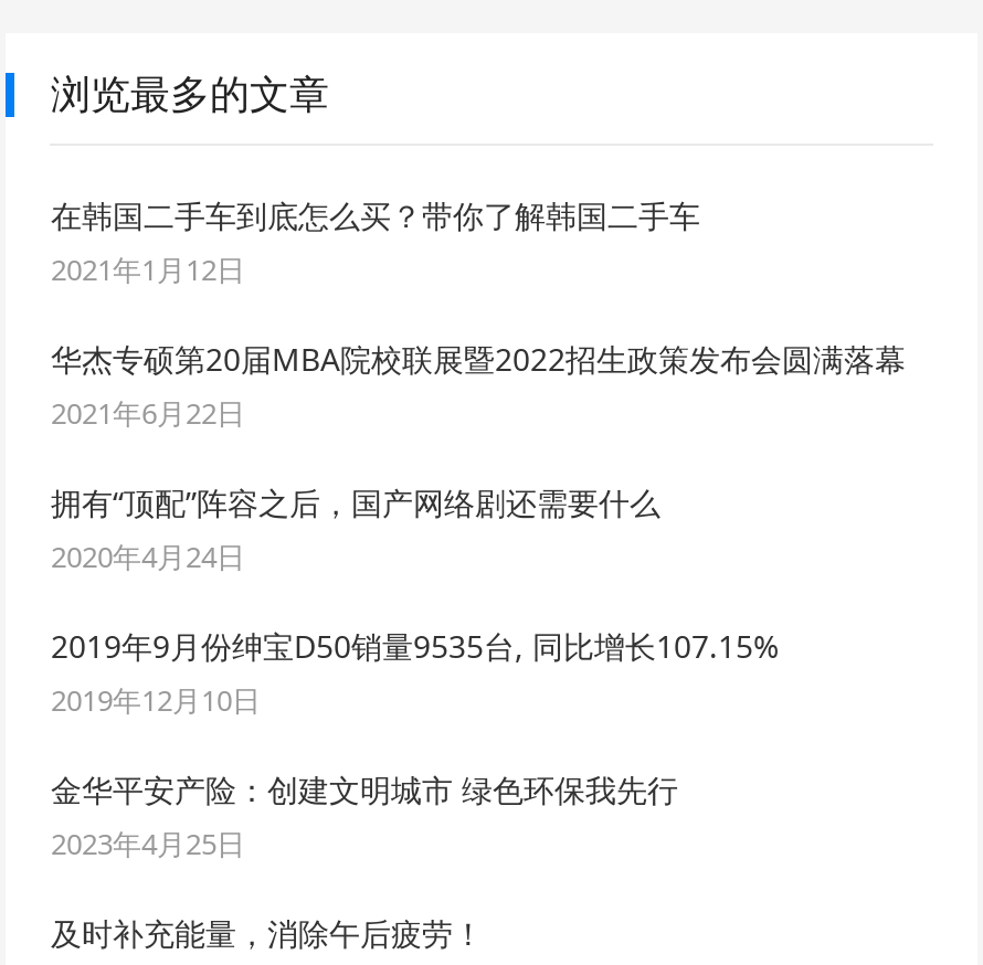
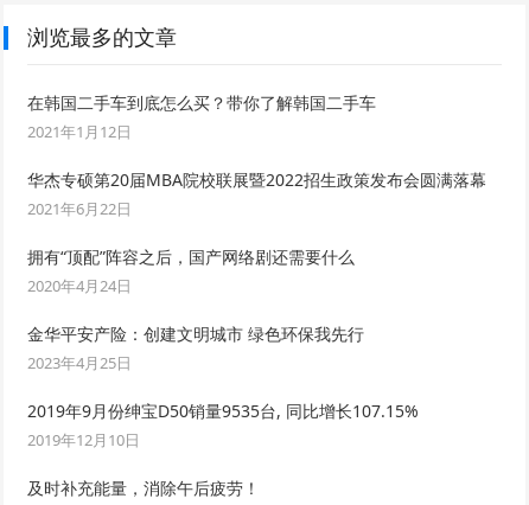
moved [51,626,780,721] -> [28,400,419,451]: 2019年9月份绅宝D50销量9535台, 同比增长107.15% | 2019年12月10日
moved [51,769,678,864] -> [28,323,365,374]: 金华平安产险：创建文明城市 绿色环保我先行 | 2023年4月25日

